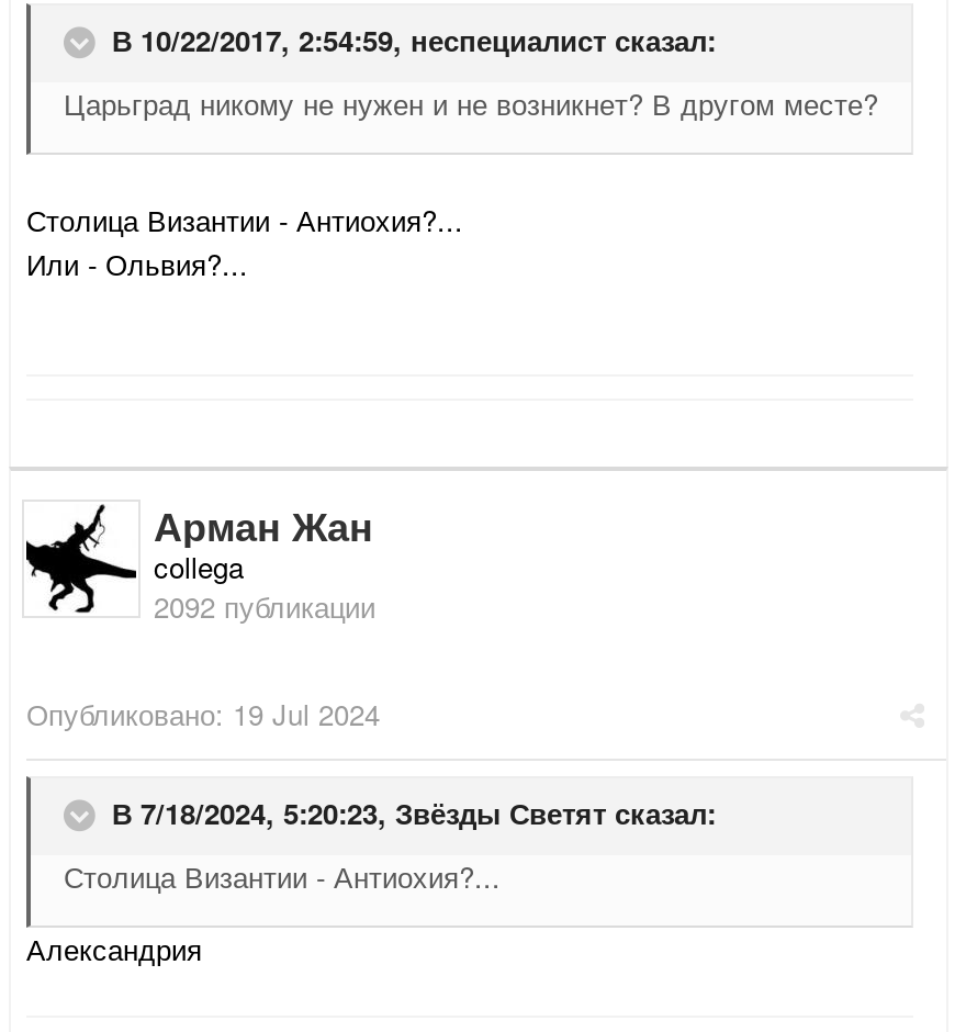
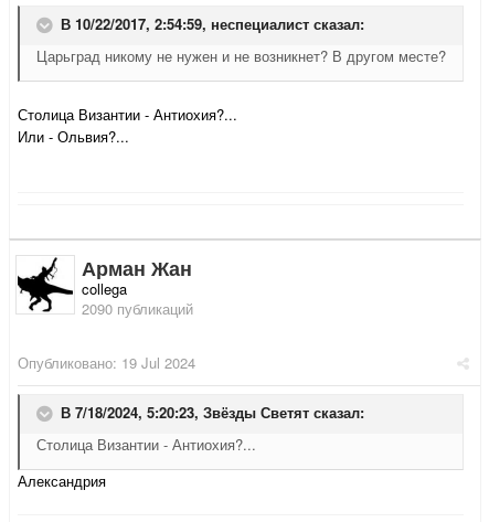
[154,586,375,628] 2092 публикации -> [82,298,193,319] 2090 публикаций

